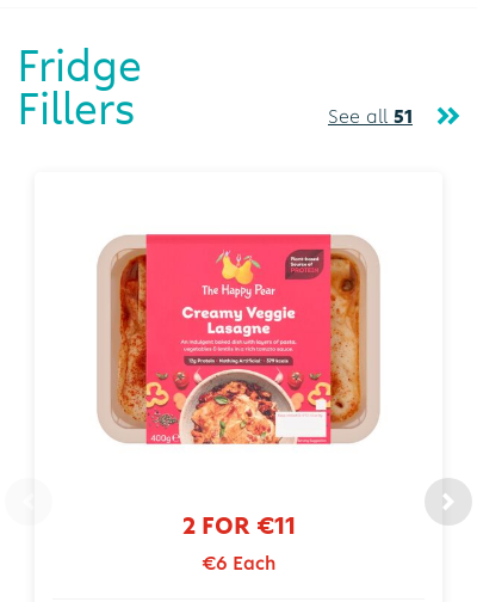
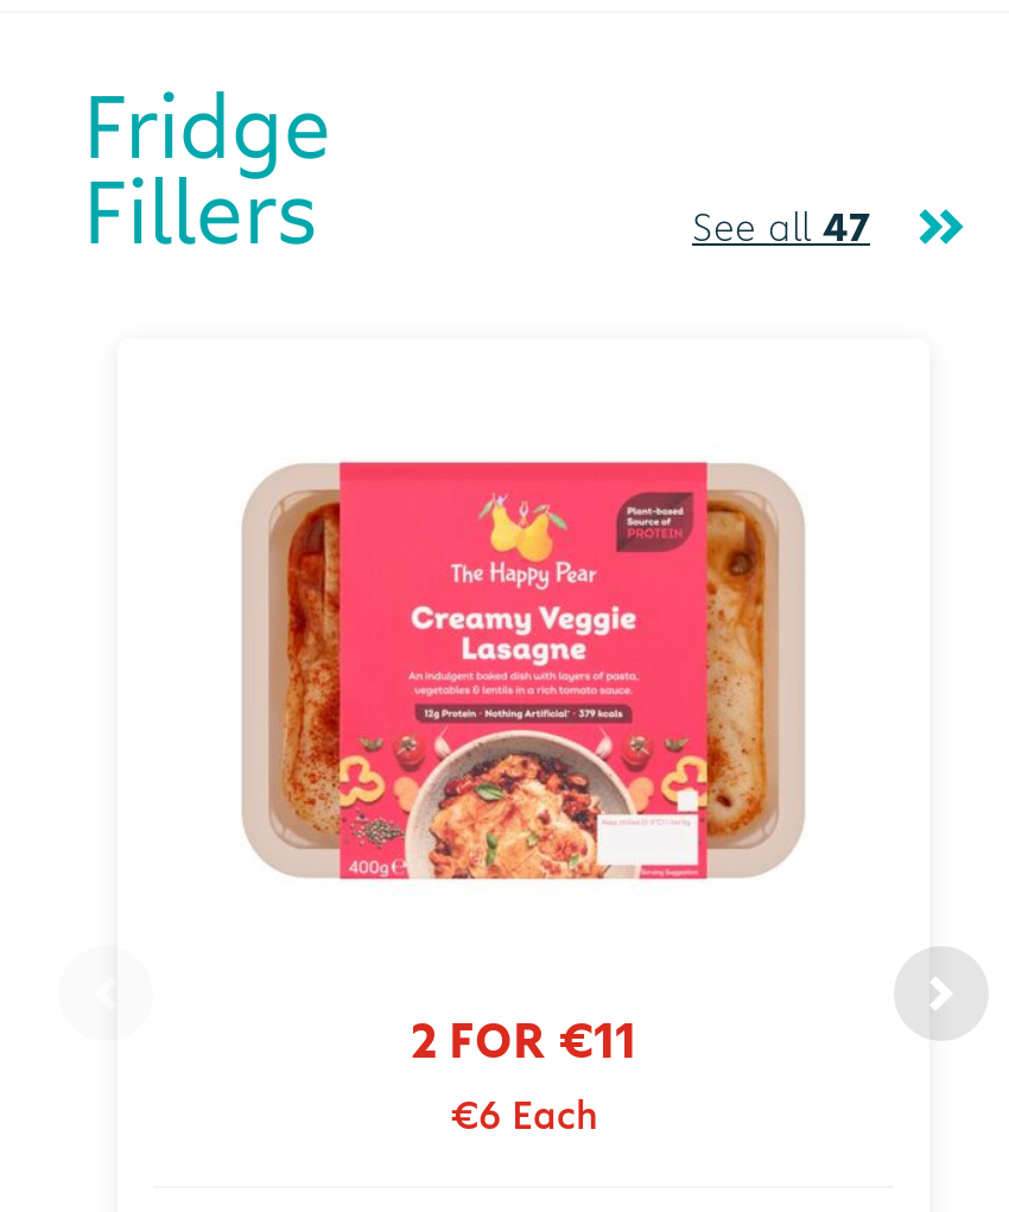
[328,103,413,129] See all 51 -> [692,201,870,253] See all 47

